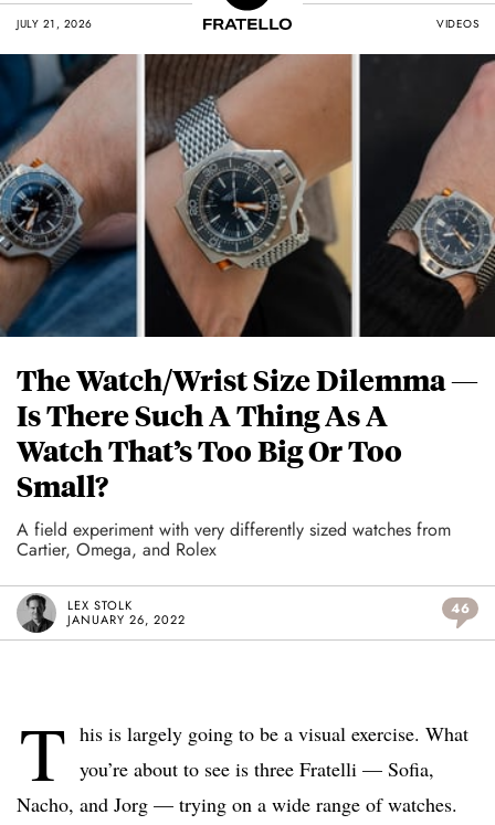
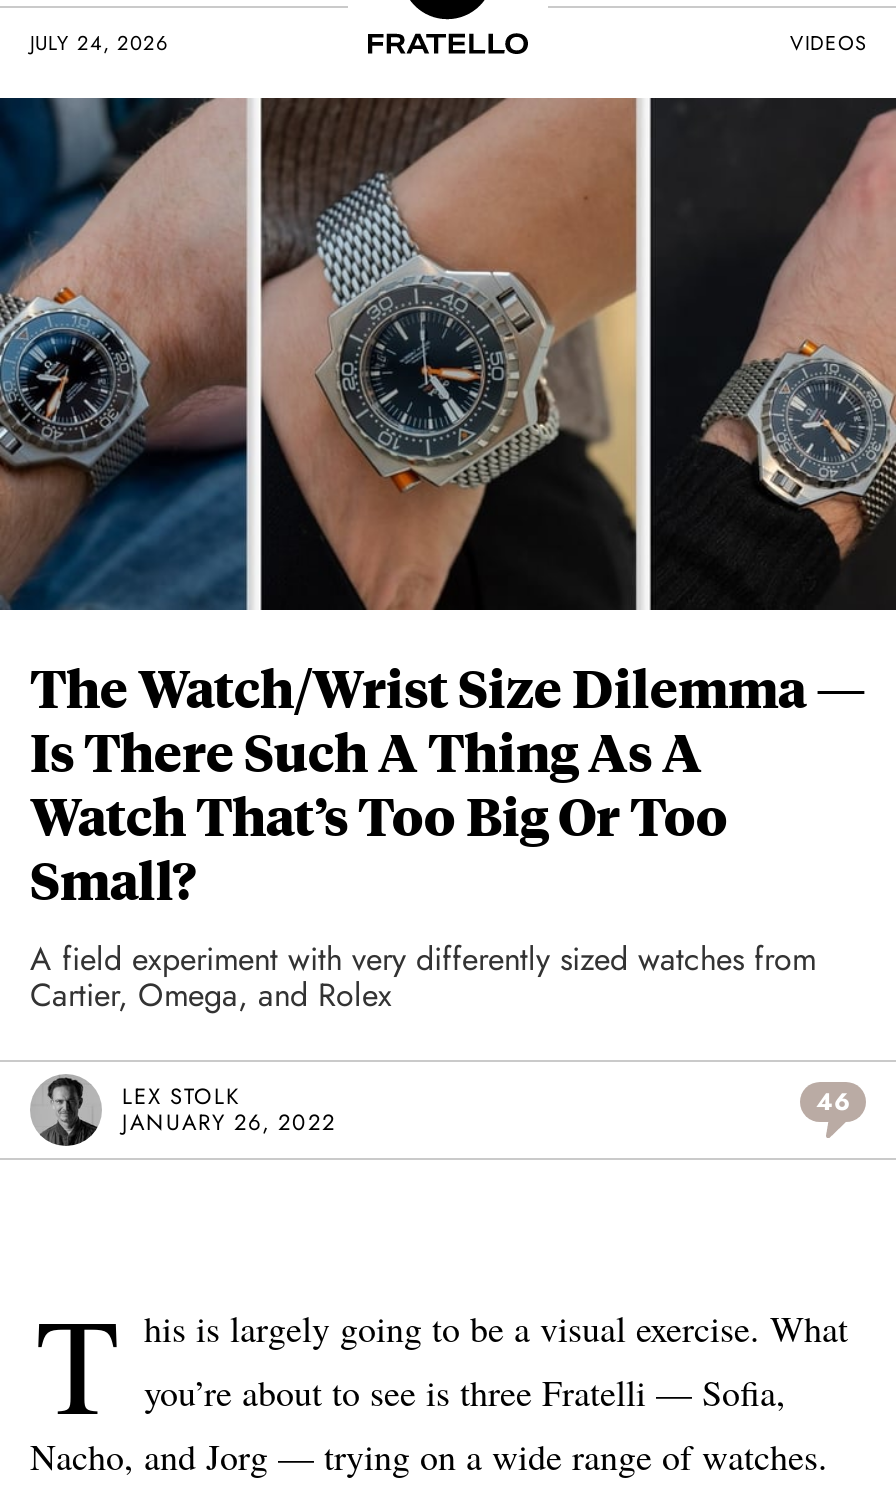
[17,15,92,32] JULY 21, 2026 -> [30,28,169,58] JULY 24, 2026

